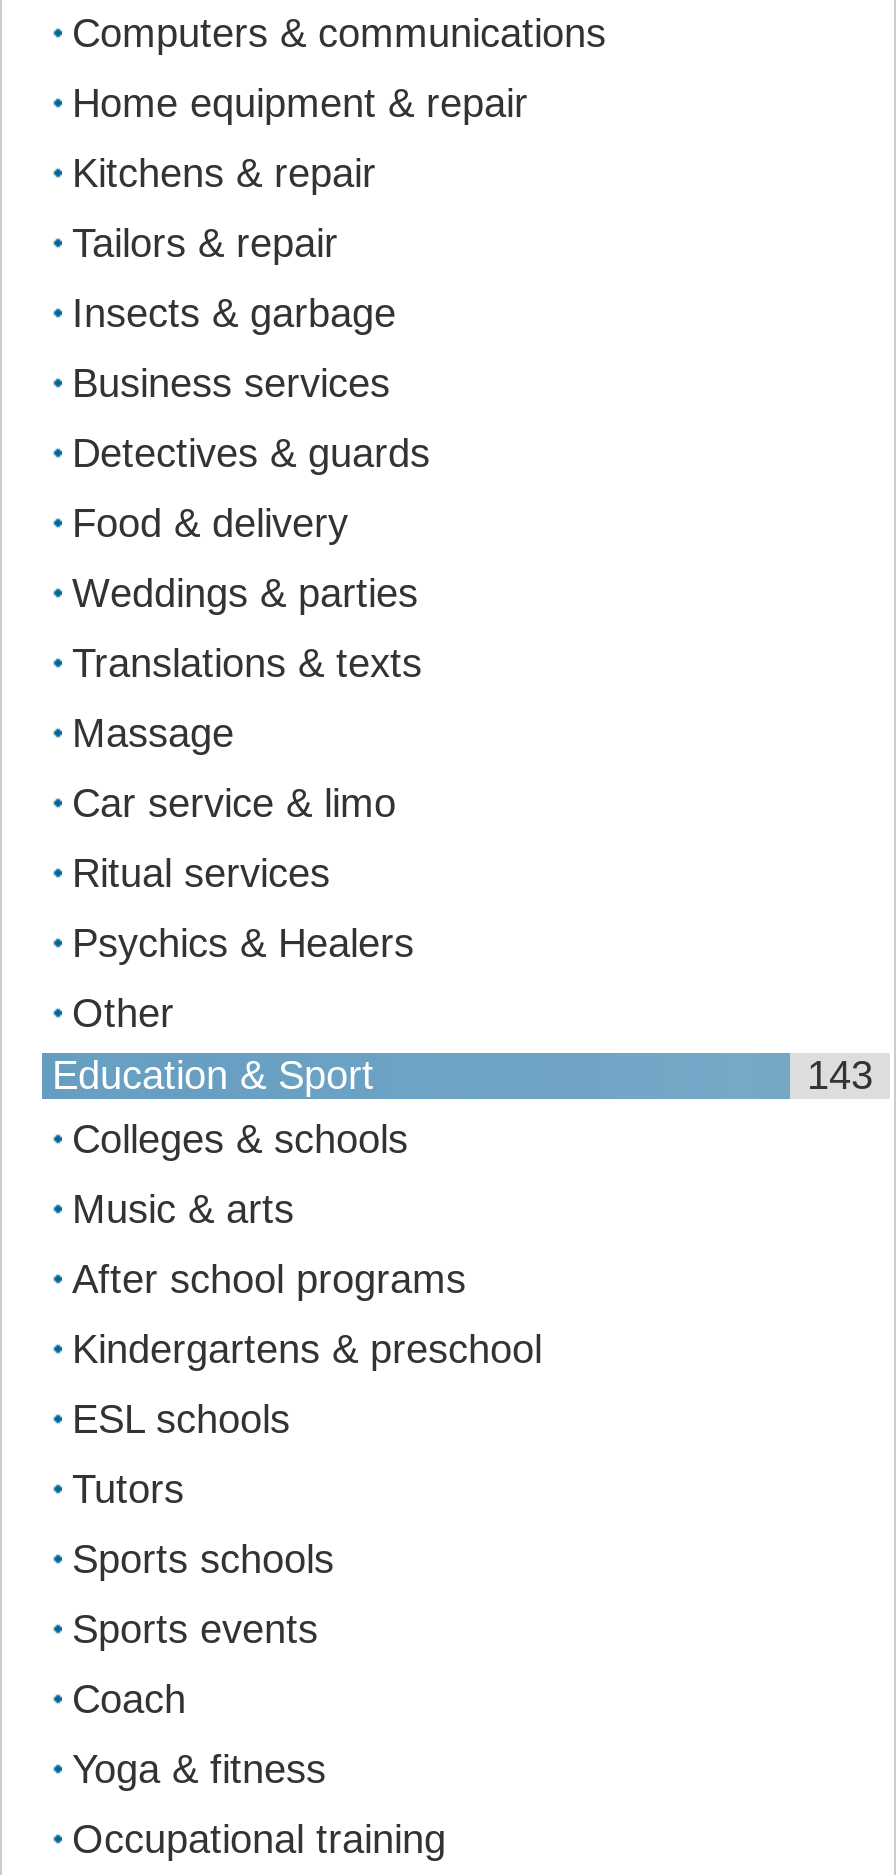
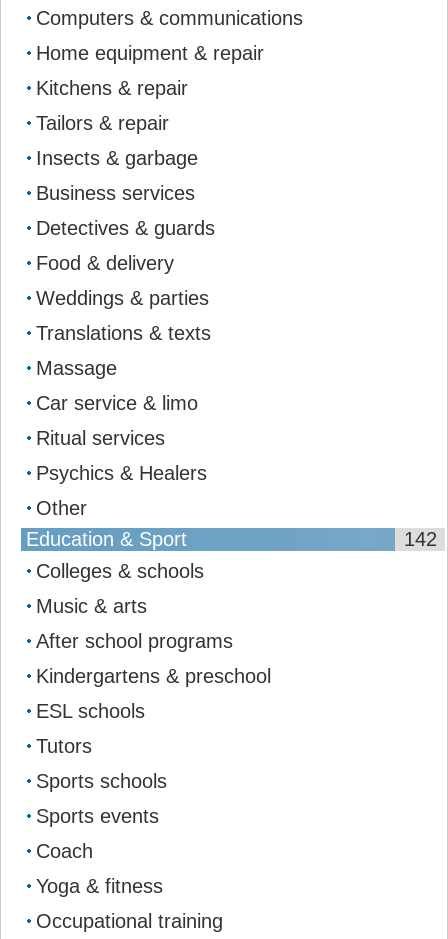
[807,1053,873,1097] 143 -> [403,528,436,550] 142

